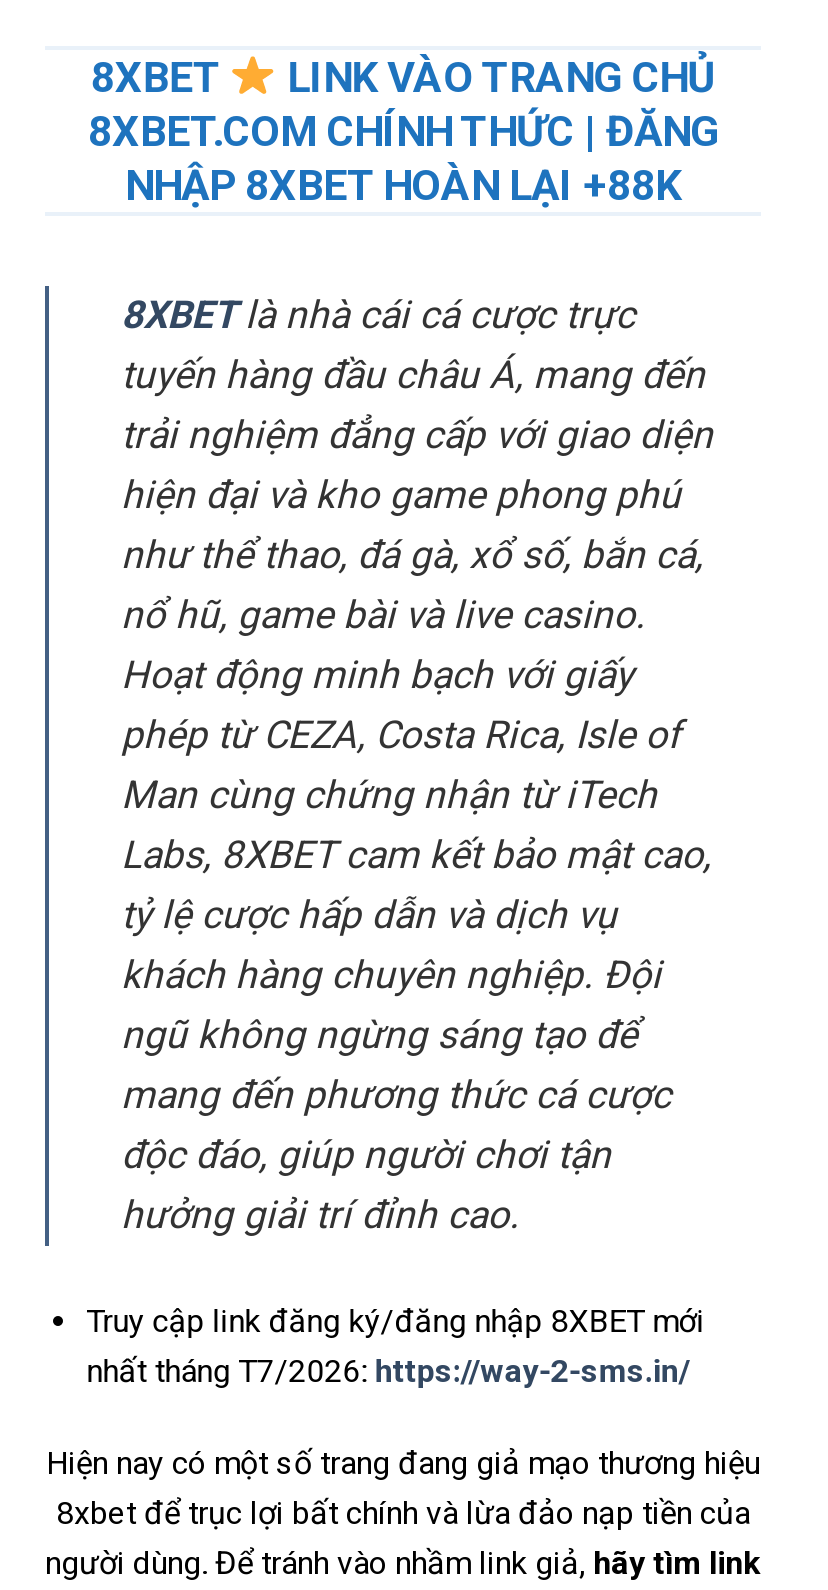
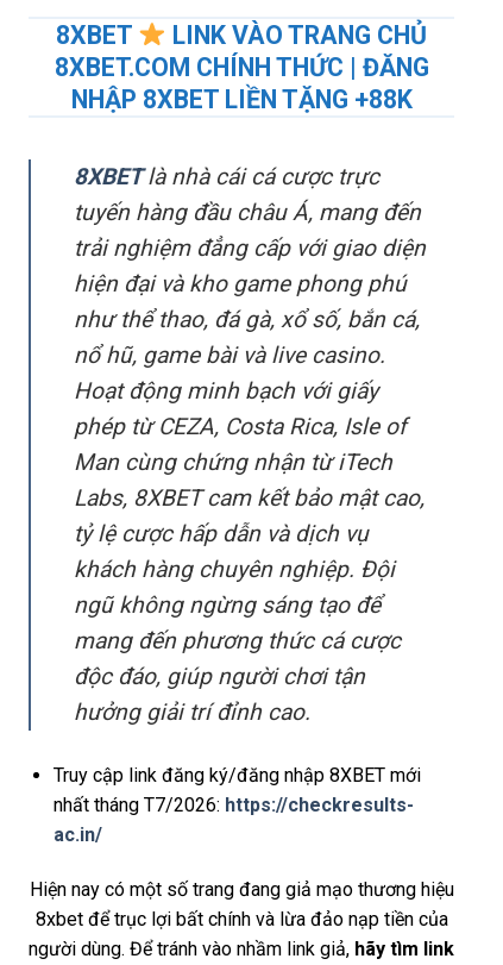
[125,159,681,209] NHẬP 8XBET HOÀN LẠI +88K -> [71,84,412,114] NHẬP 8XBET LIỀN TẶNG +88K
[87,1352,691,1390] nhất tháng T7/2026: https://way-2-sms.in/ -> [53,793,414,846] nhất tháng T7/2026: https://checkresults- | ac.in/

